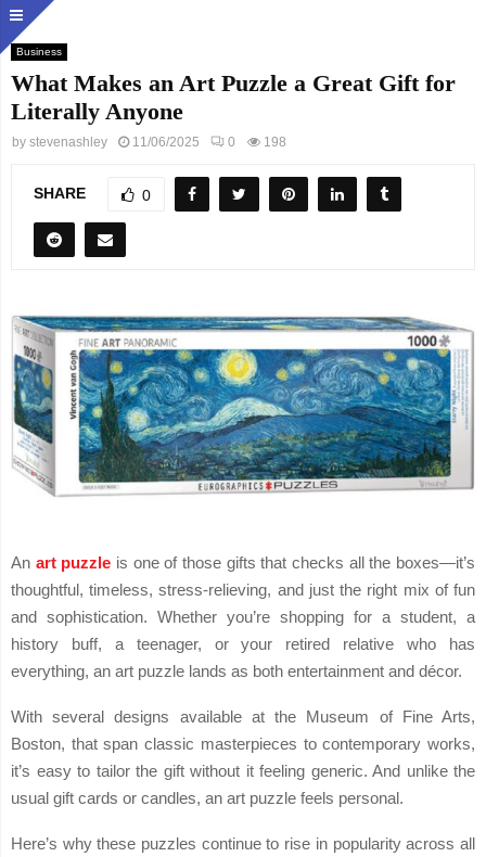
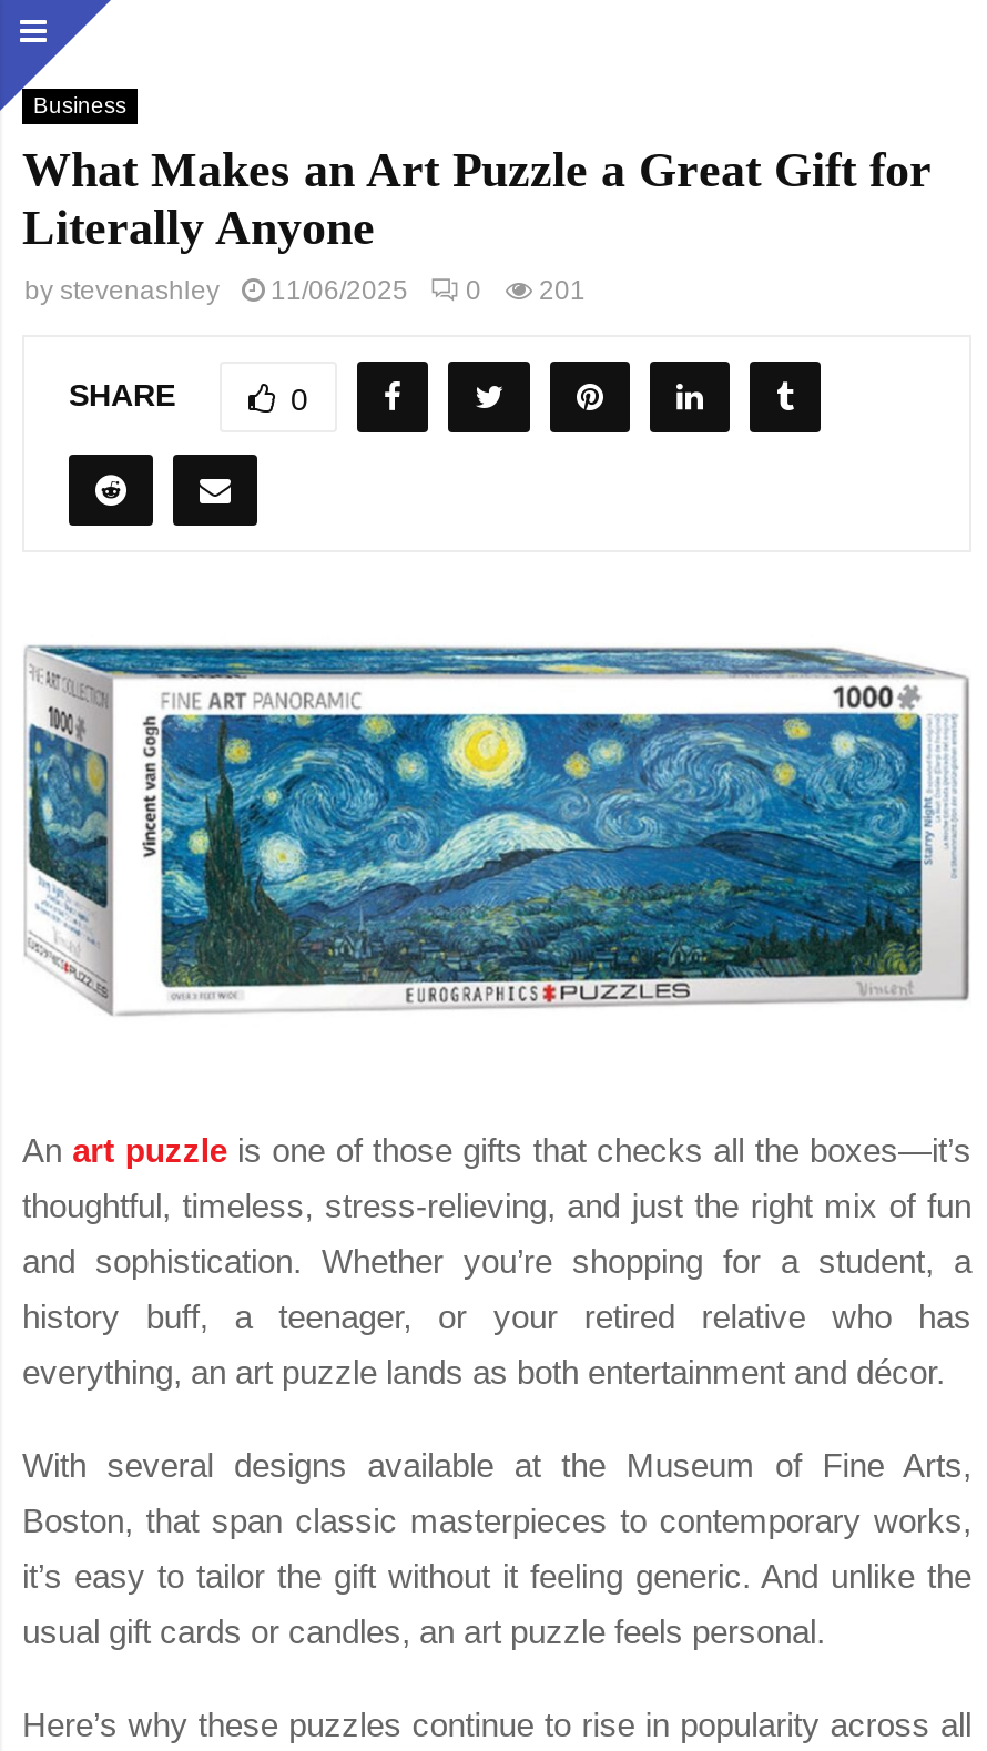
[12,135,286,150] by stevenashley 11/06/2025 0 198 -> [24,275,586,306] by stevenashley 11/06/2025 0 201

